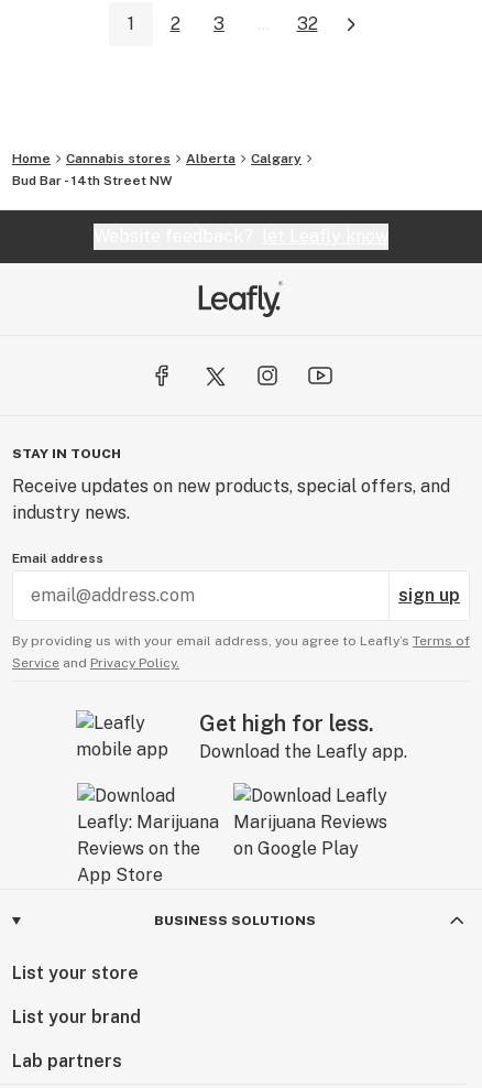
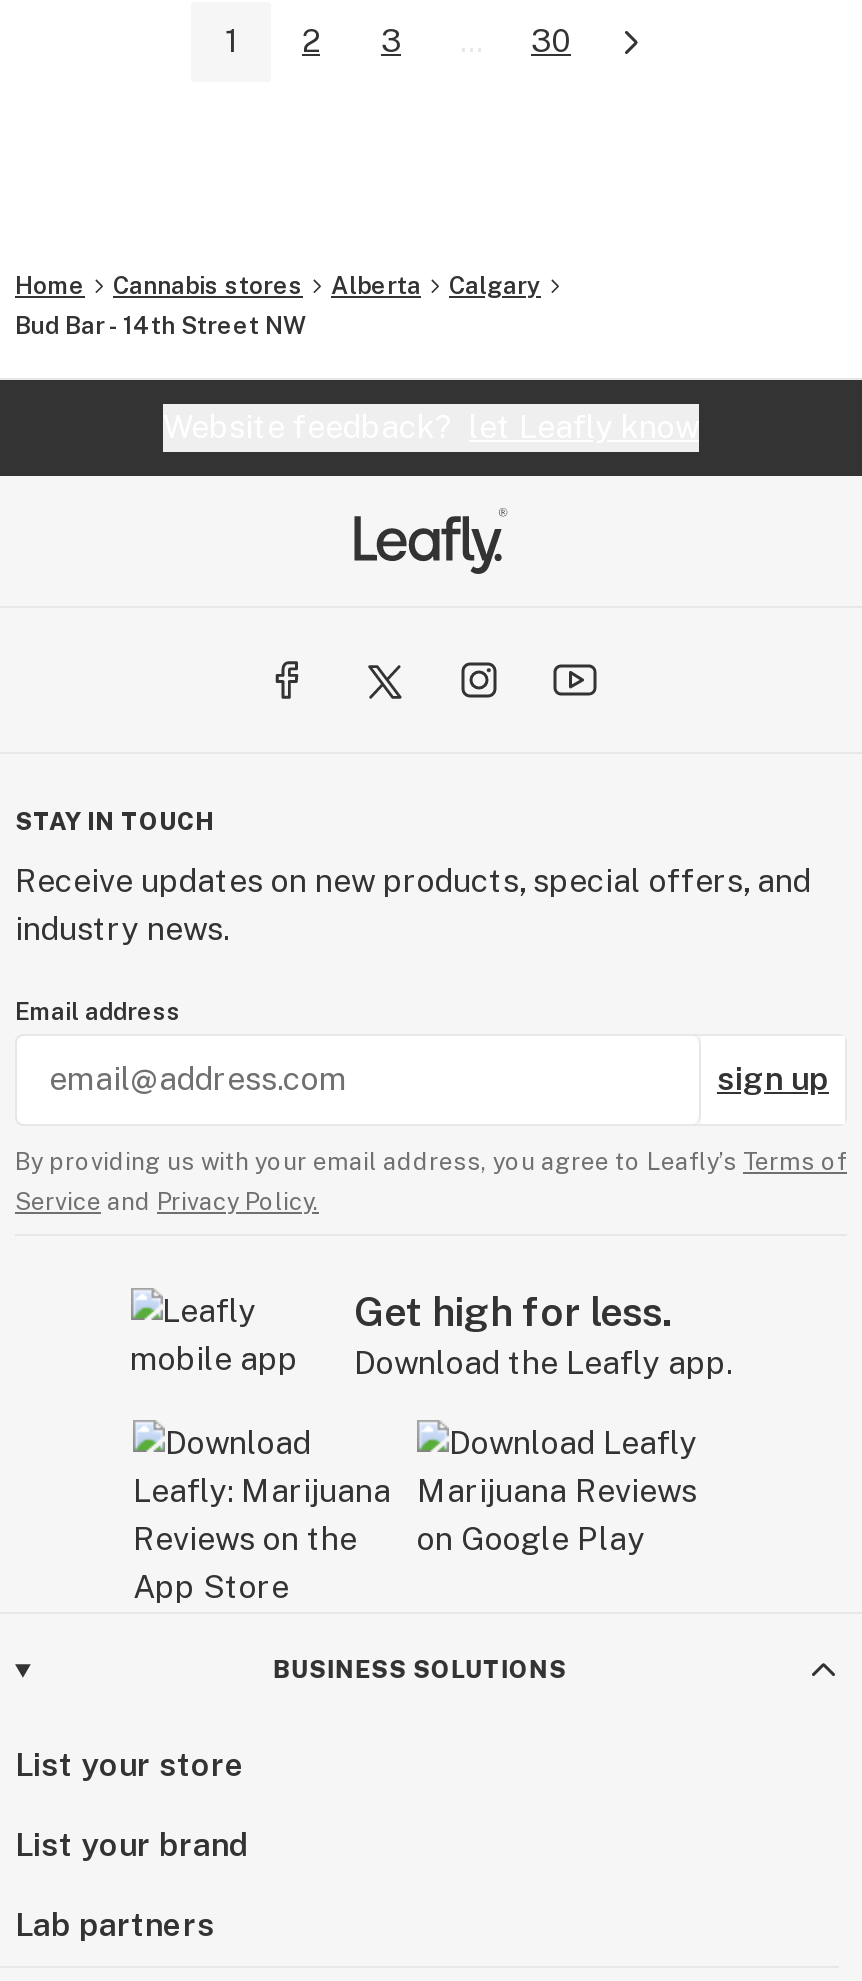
[297,13,317,34] 32 -> [531,22,571,60] 30

